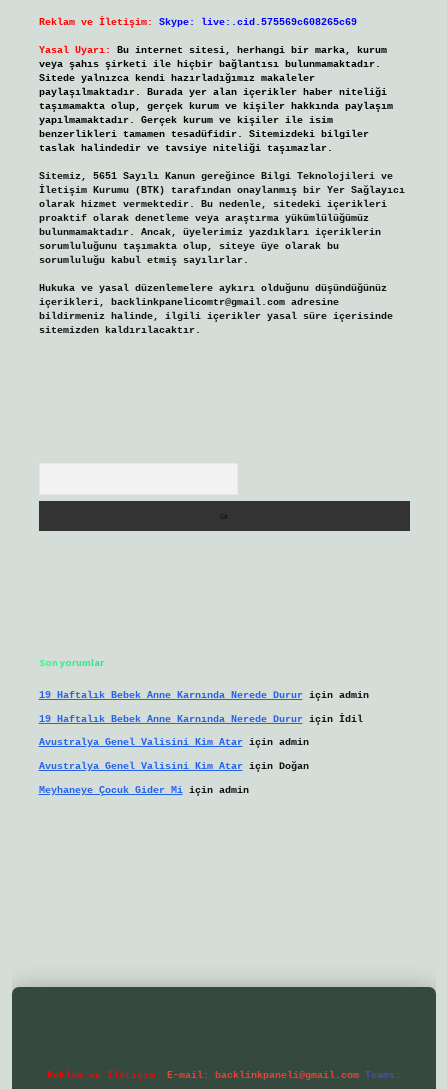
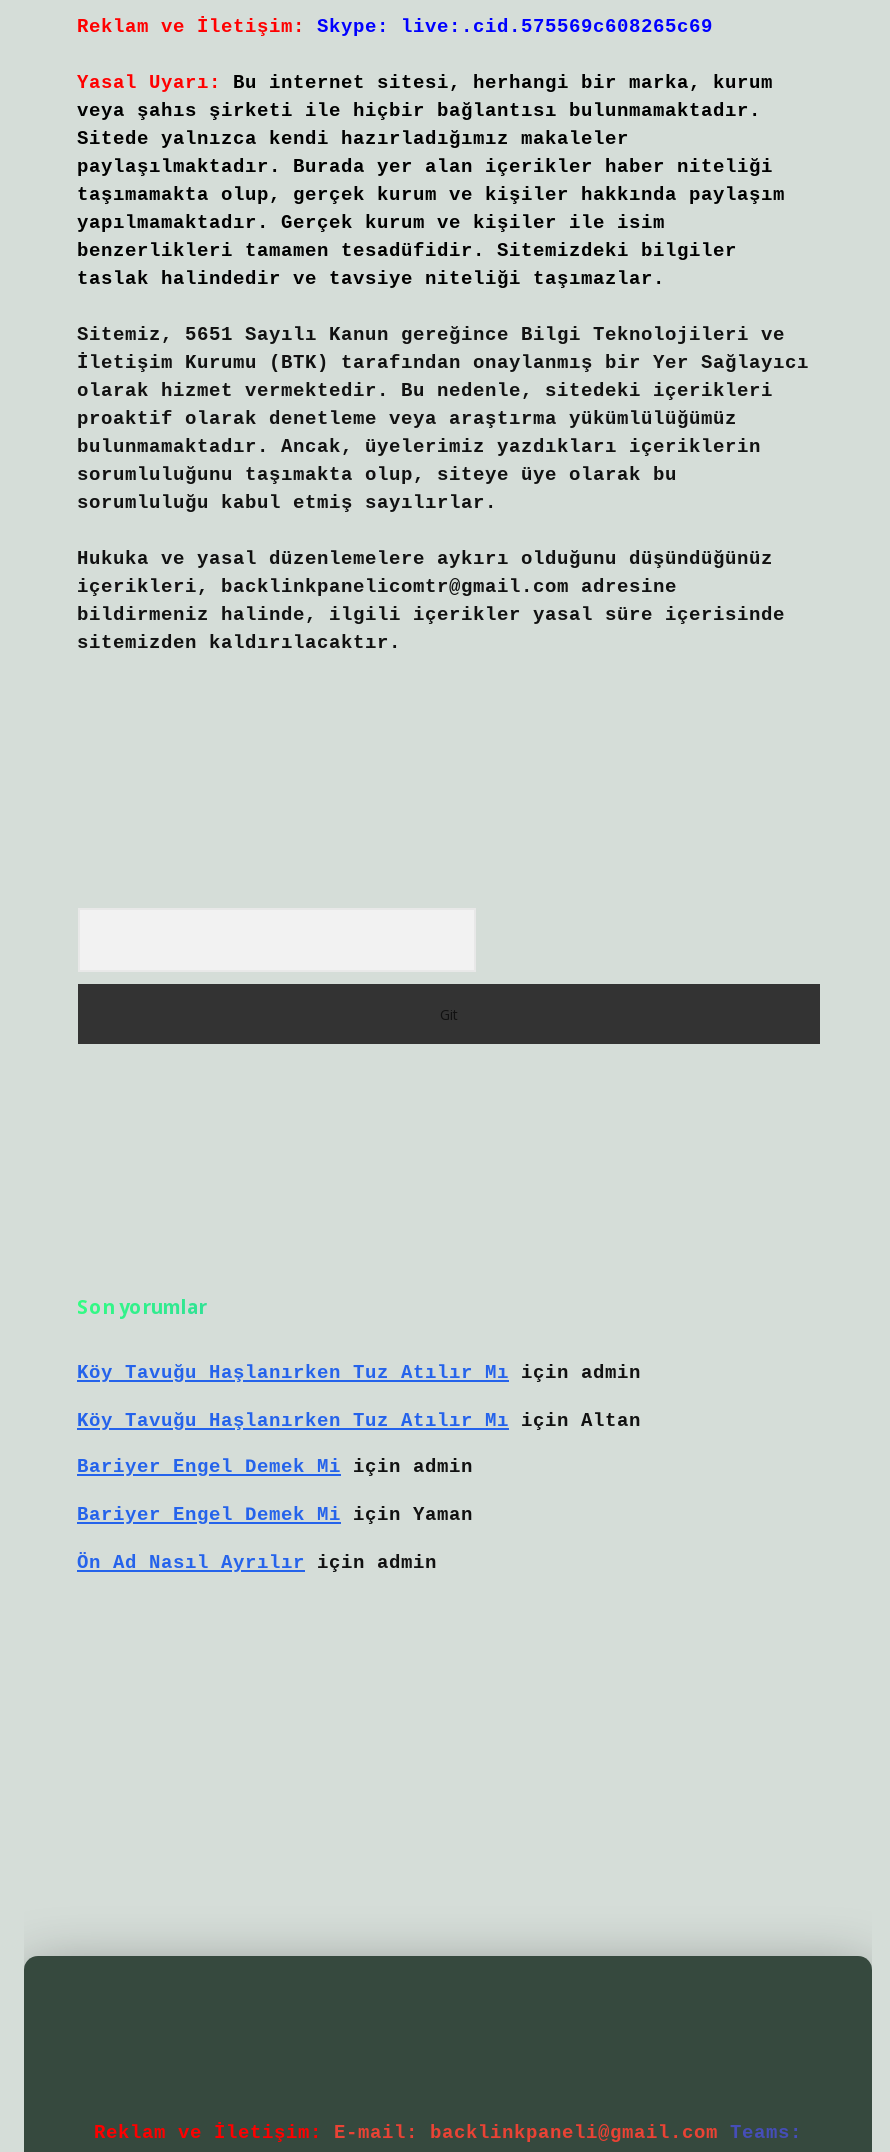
[38,690,368,701] 19 Haftalık Bebek Anne Karnında Nerede Durur için admin -> [77,1362,641,1384] Köy Tavuğu Haşlanırken Tuz Atılır Mı için admin
[38,714,362,725] 19 Haftalık Bebek Anne Karnında Nerede Durur için İdil -> [77,1410,641,1432] Köy Tavuğu Haşlanırken Tuz Atılır Mı için Altan
[38,737,308,748] Avustralya Genel Valisini Kim Atar için admin -> [77,1457,473,1479] Bariyer Engel Demek Mi için admin
[38,761,308,772] Avustralya Genel Valisini Kim Atar için Doğan -> [77,1504,473,1526] Bariyer Engel Demek Mi için Yaman
[38,784,248,795] Meyhaneye Çocuk Gider Mi için admin -> [77,1551,437,1573] Ön Ad Nasıl Ayrılır için admin

